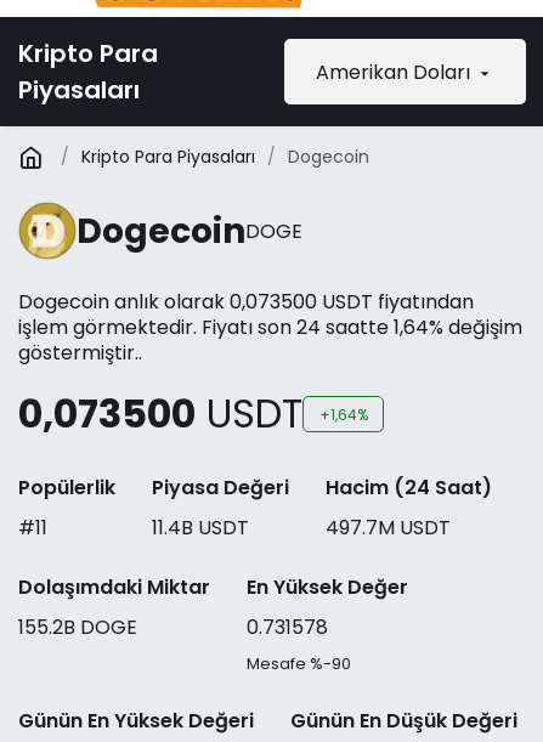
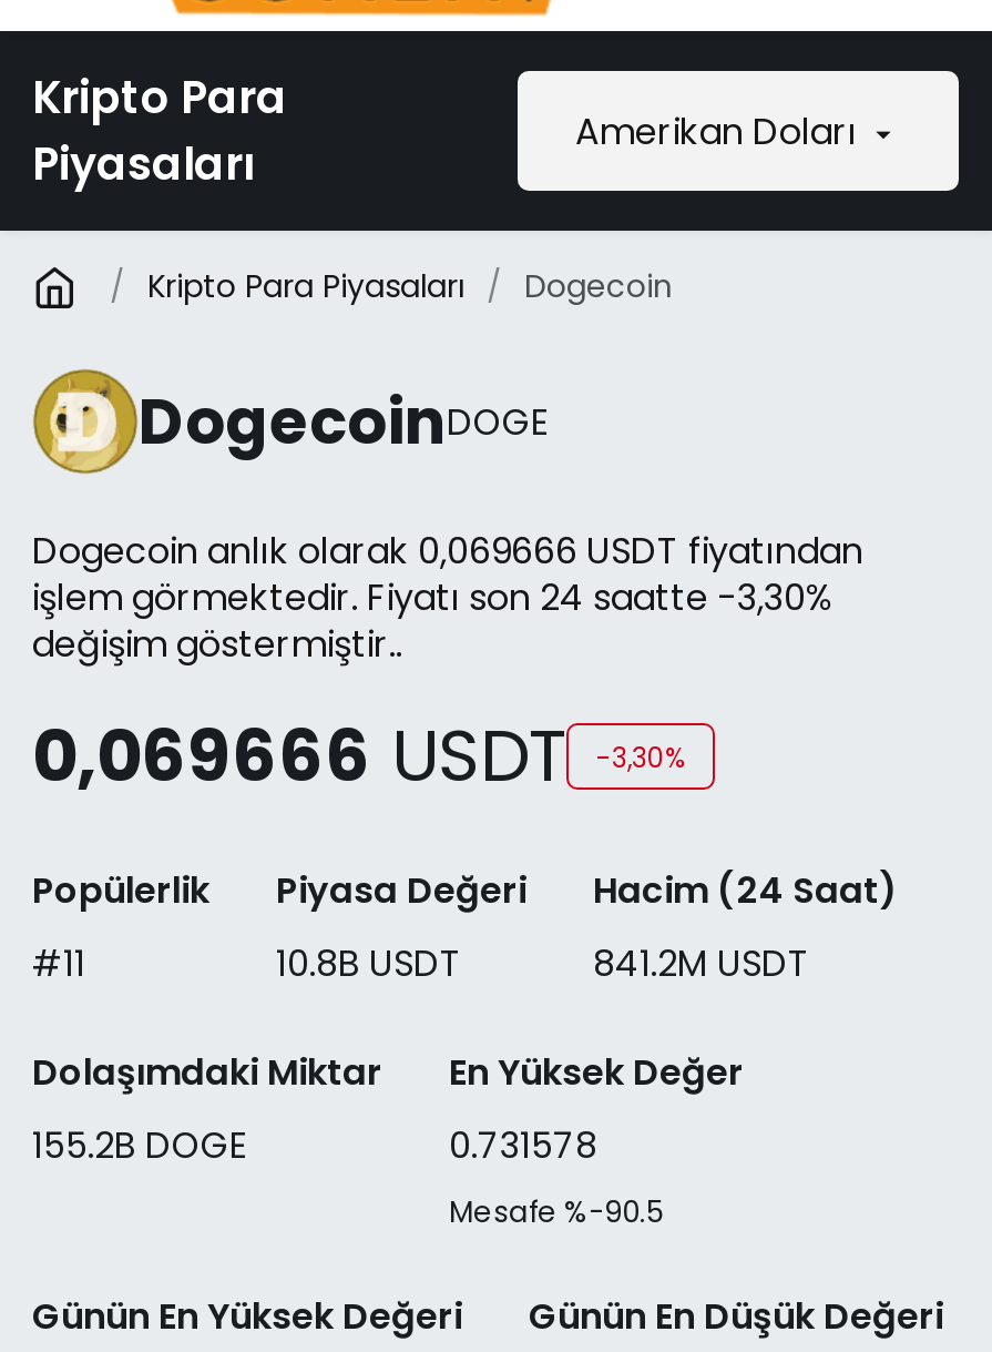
[18,288,522,441] Dogecoin anlık olarak 0,073500 USDT fiyatından | işlem görmektedir. Fiyatı son 24 saatte 1,64% değişim | göstermiştir.. | 0,073500 USDT | +1,64% -> [32,526,863,805] Dogecoin anlık olarak 0,069666 USDT fiyatından | işlem görmektedir. Fiyatı son 24 saatte -3,30% | değişim göstermiştir.. | 0,069666 USDT | -3,30%
[152,514,249,542] 11.4B USDT -> [276,938,462,989] 10.8B USDT
[326,514,451,542] 497.7M USDT -> [593,938,810,989] 841.2M USDT
[247,652,351,675] Mesafe %-90 -> [449,1191,664,1233] Mesafe %-90.5

